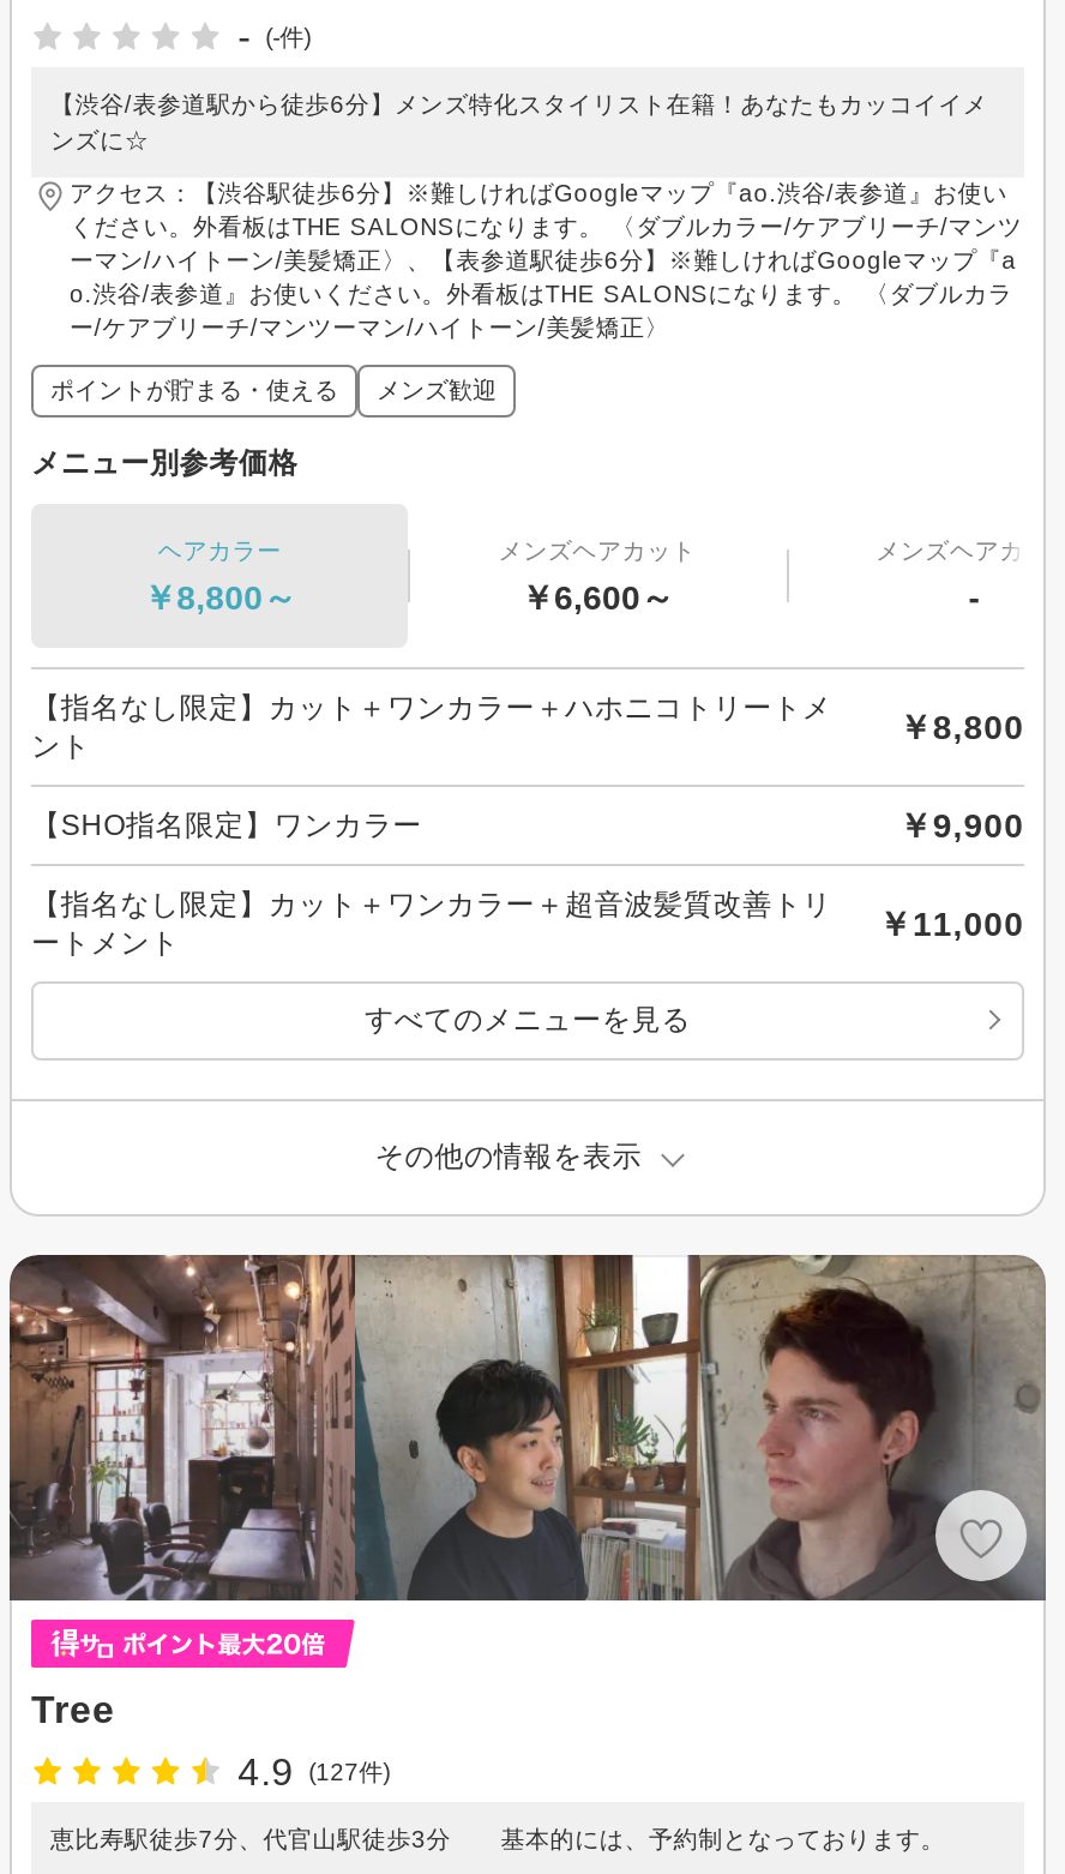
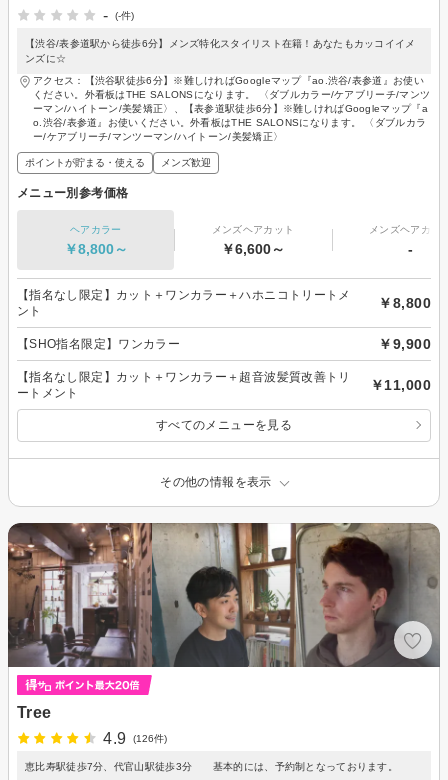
[238,1751,390,1792] 4.9 (127件) -> [103,730,167,747] 4.9 (126件)

